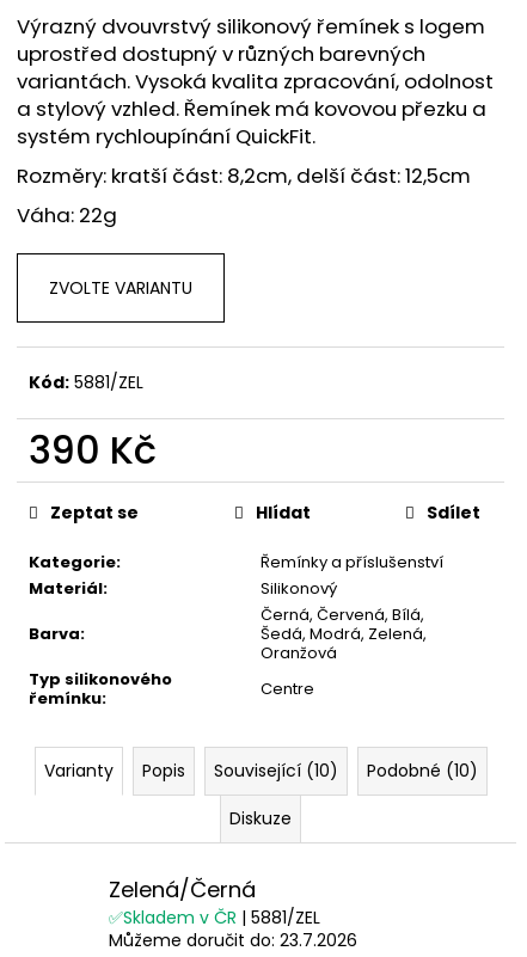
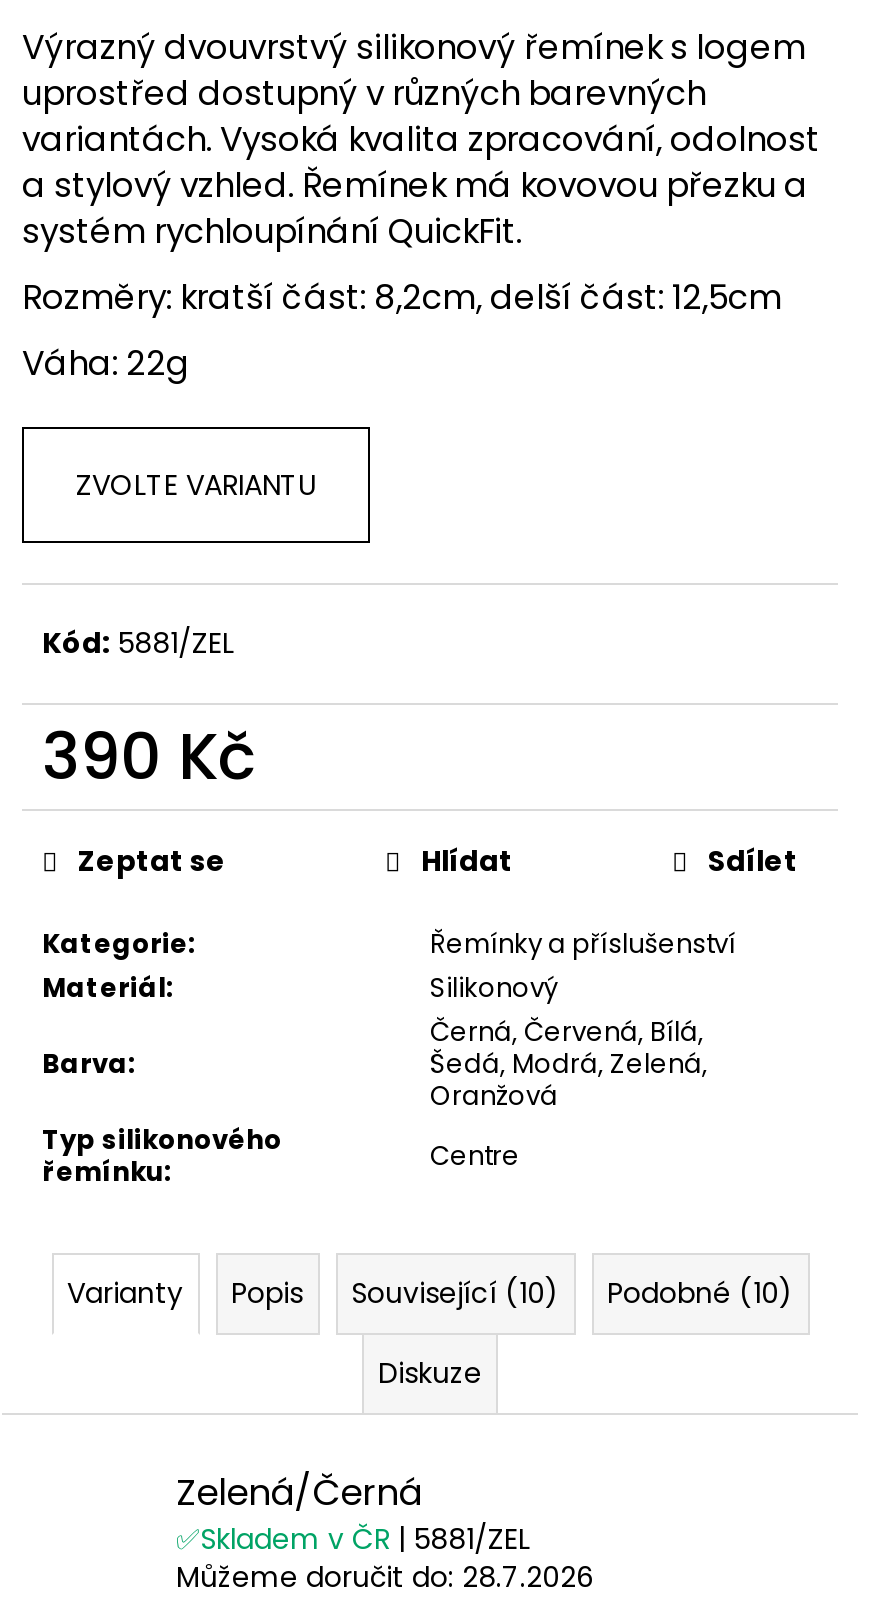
[109,928,357,952] Můžeme doručit do: 23.7.2026 -> [176,1556,594,1596] Můžeme doručit do: 28.7.2026

